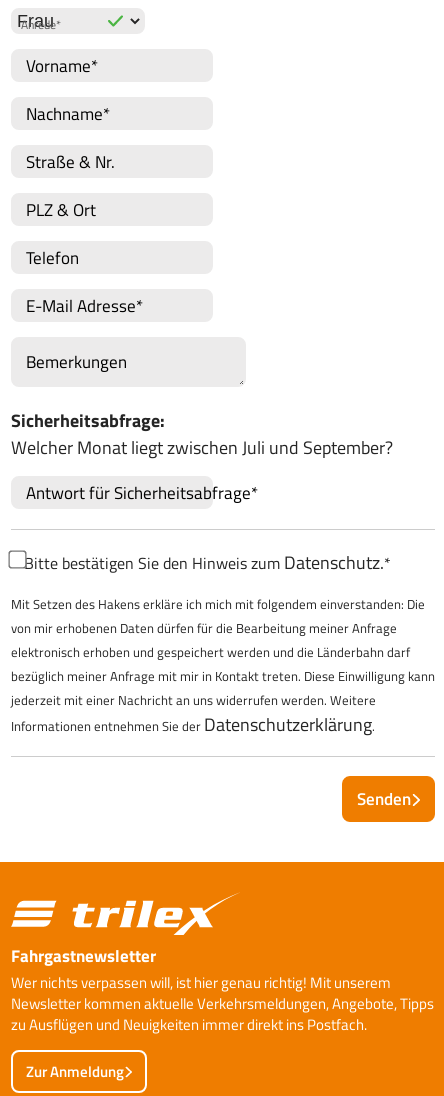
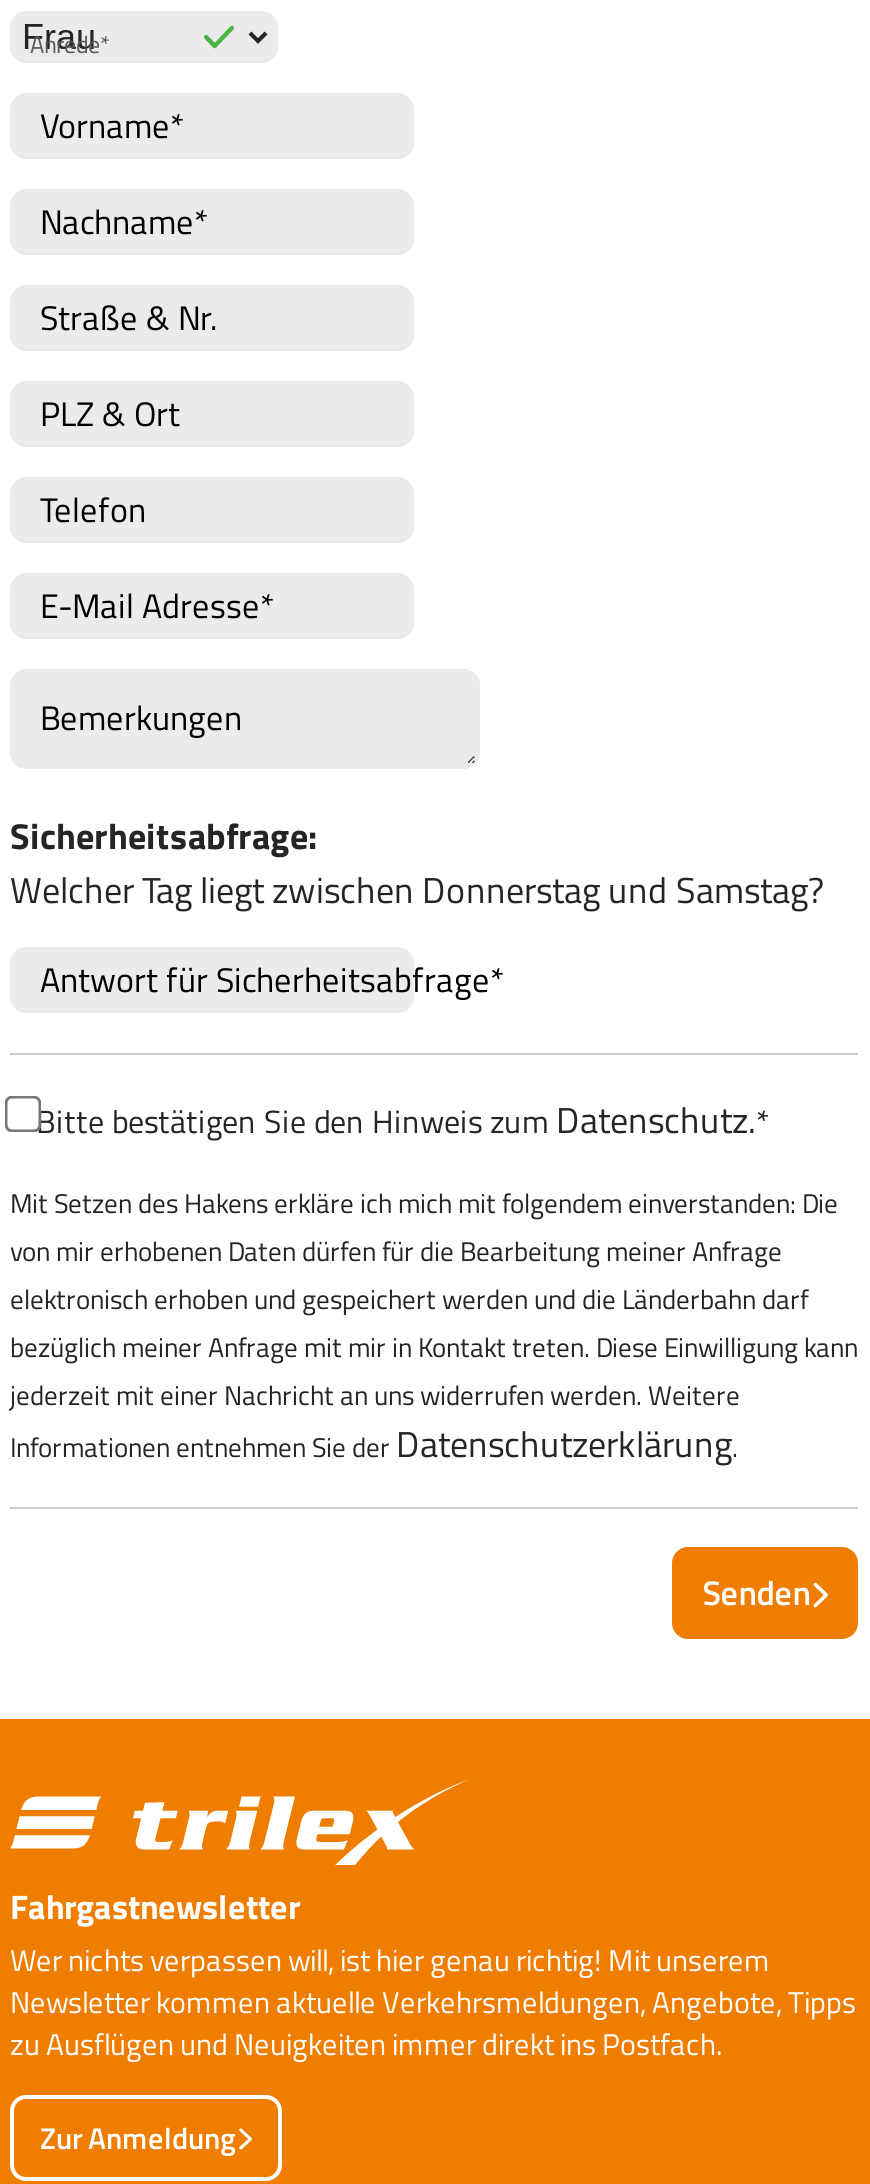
[11,434,393,461] Welcher Monat liegt zwischen Juli und September? -> [10,863,824,917] Welcher Tag liegt zwischen Donnerstag und Samstag?

